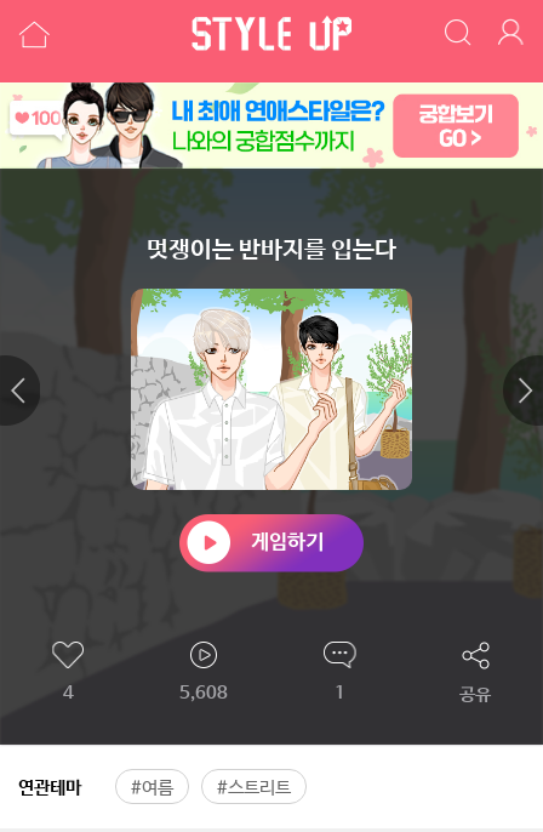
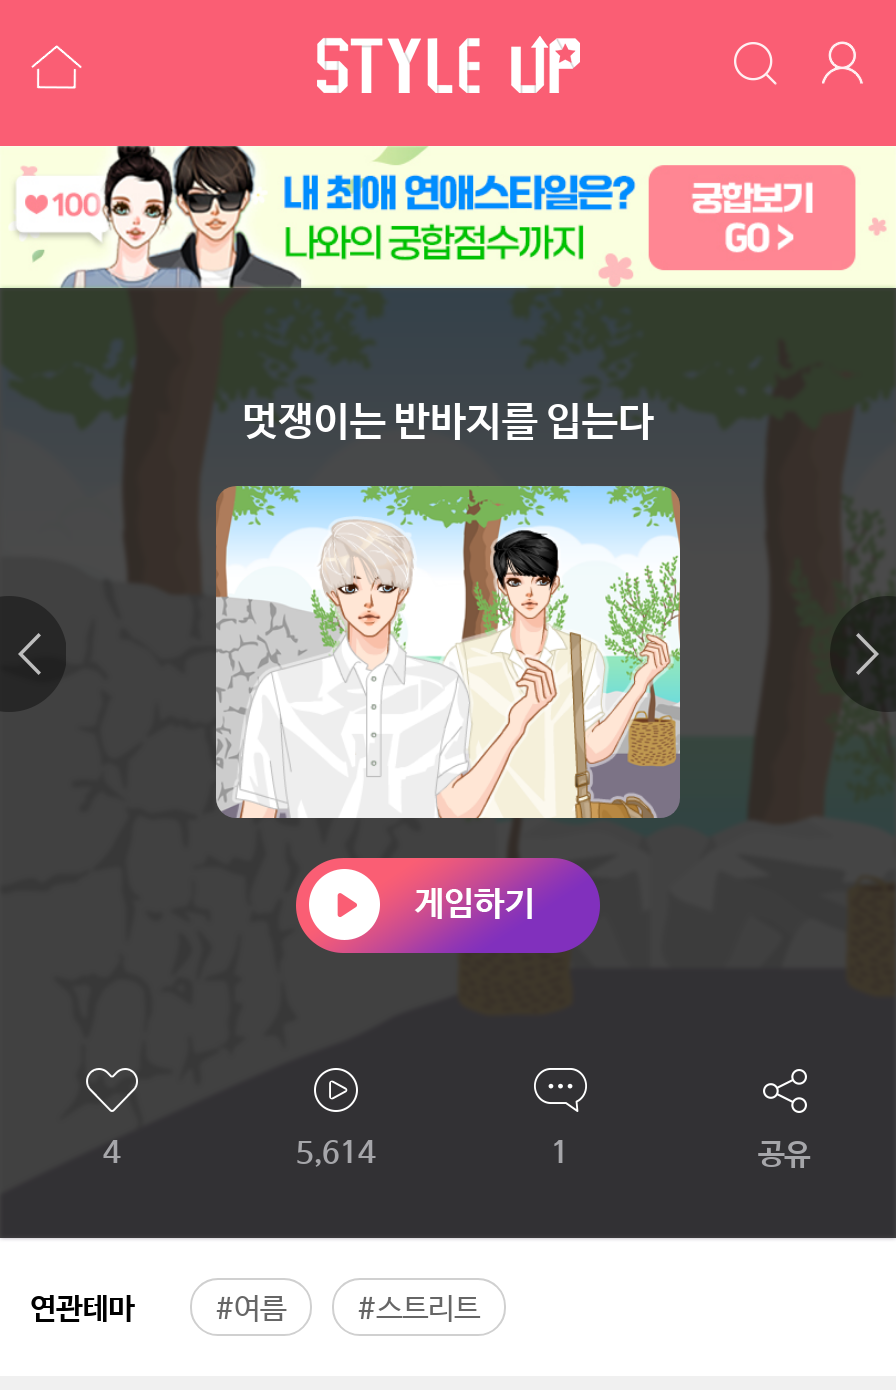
[179,683,228,704] 5,608 -> [296,1136,376,1170] 5,614

